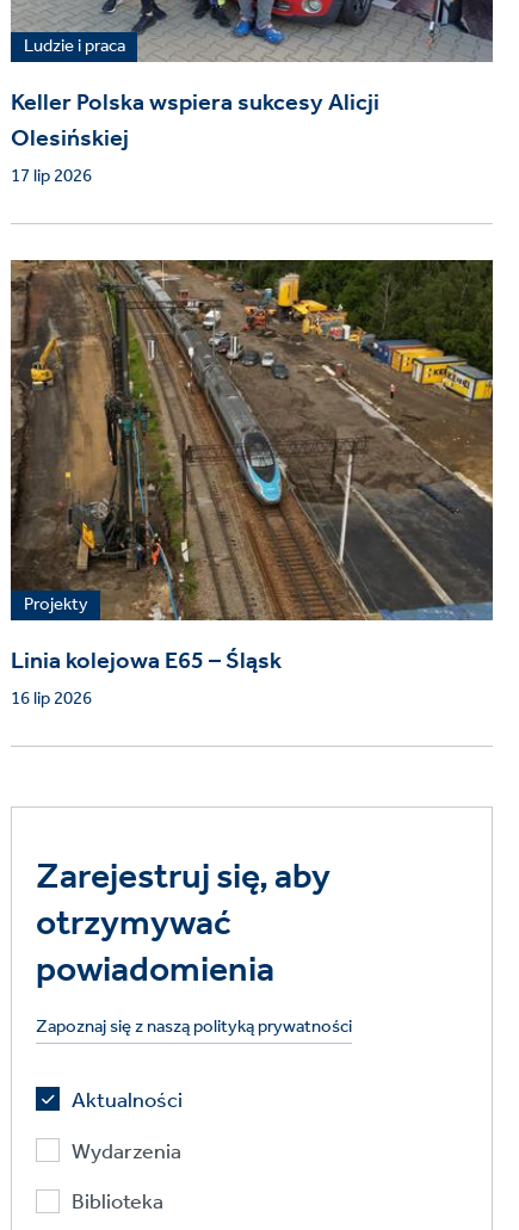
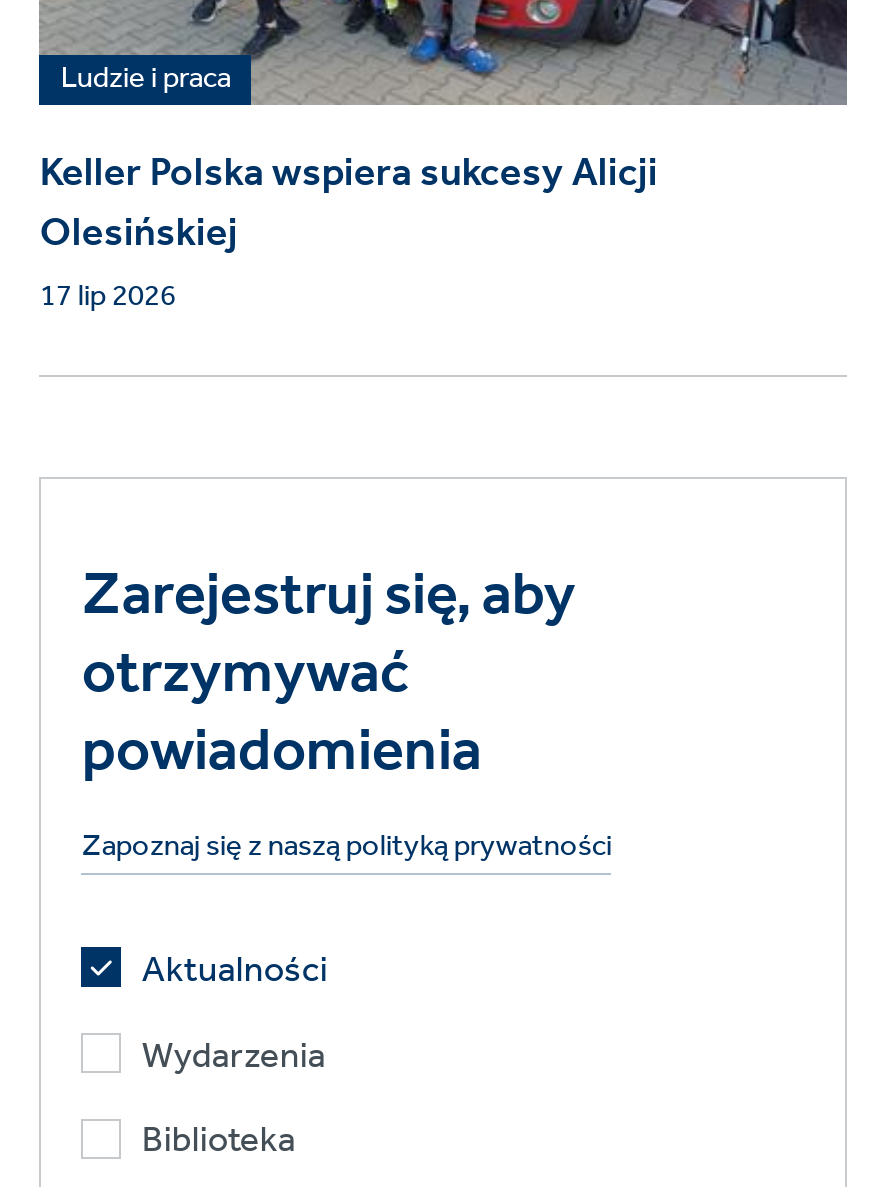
[11,259,494,715] [image] | Projekty | Linia kolejowa E65 – Śląsk | 16 lip 2026 -> none

